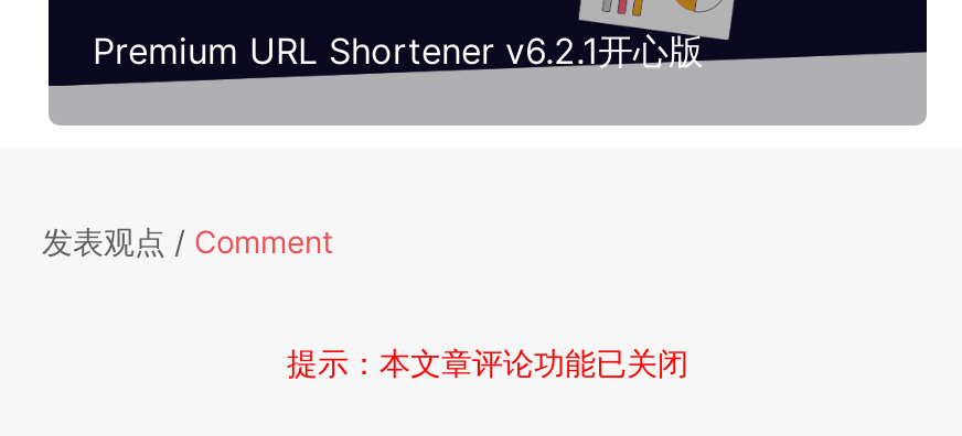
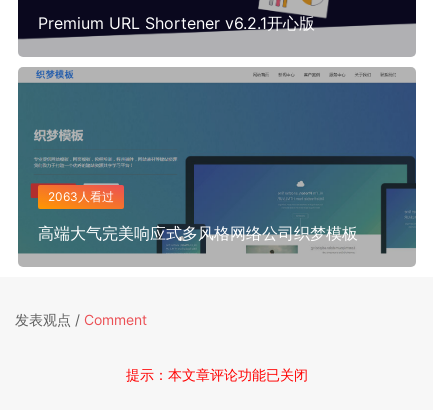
none -> [17,67,417,254] [image] | 2063人看过 | 高端大气完美响应式多风格网络公司织梦模板

